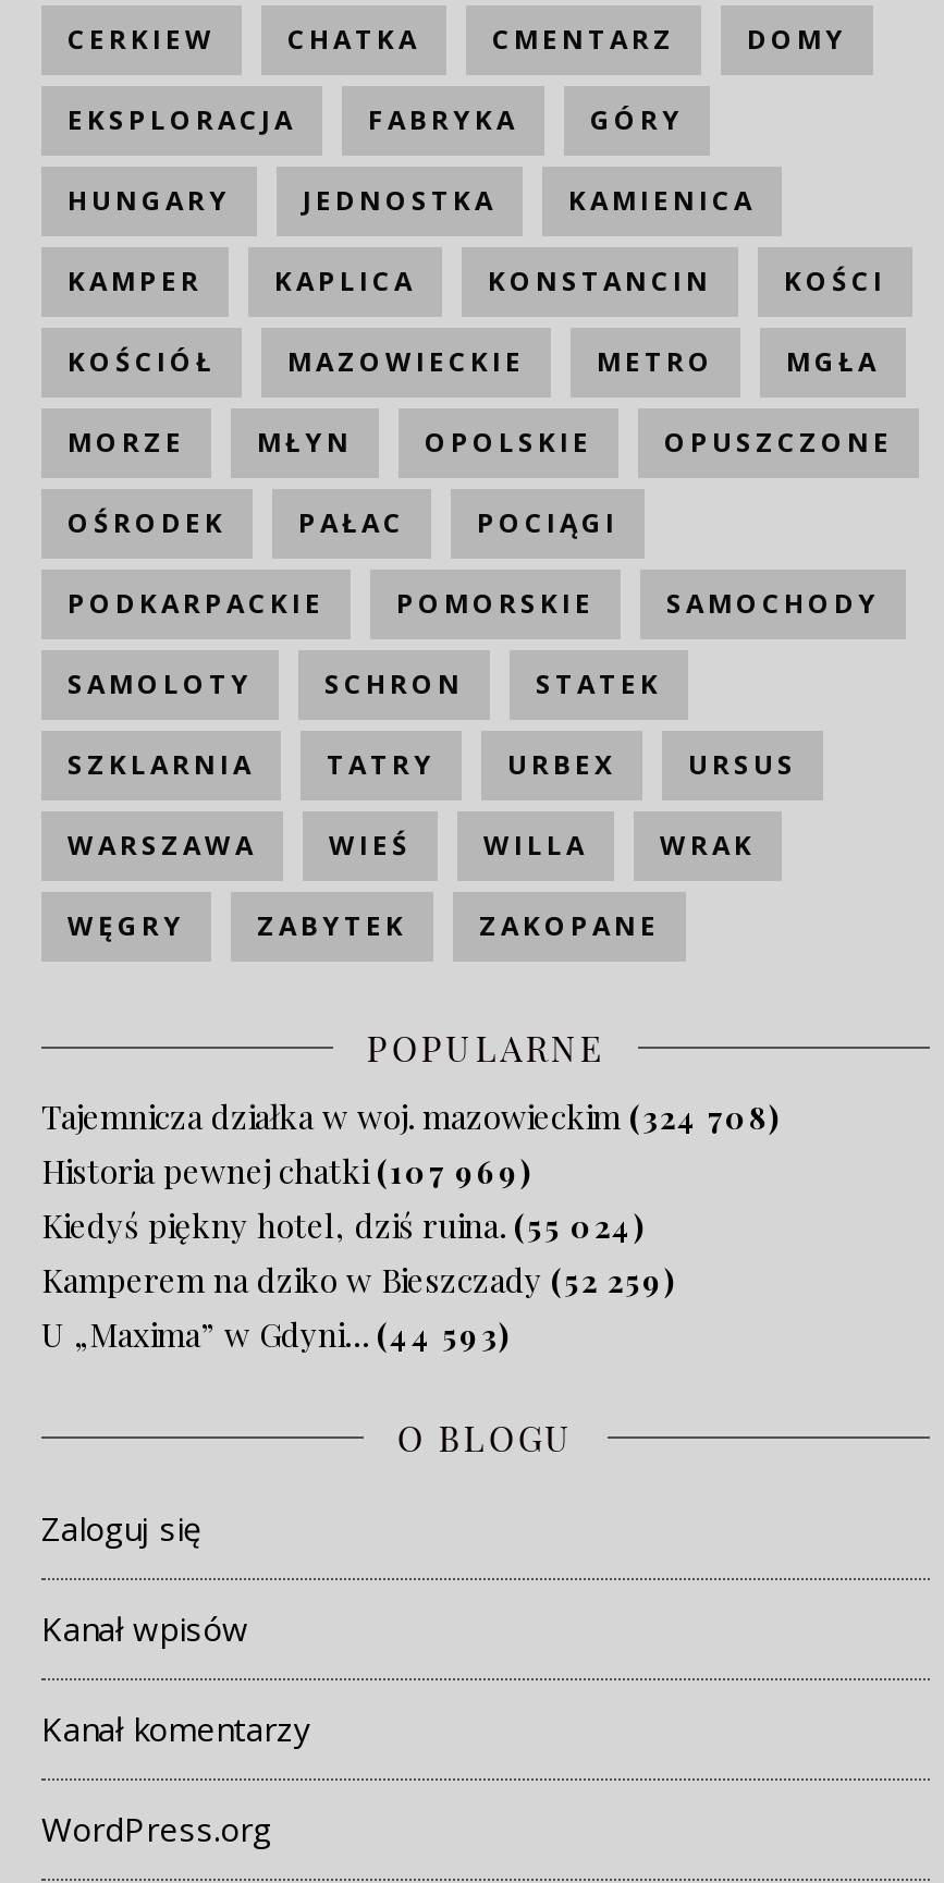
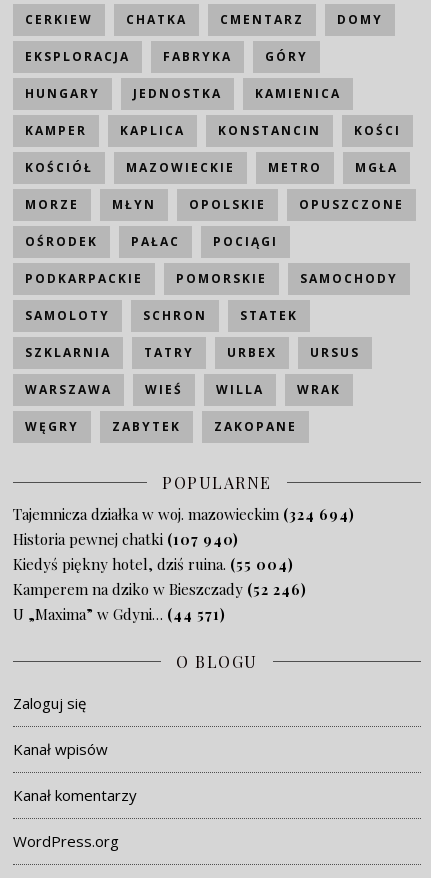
[41,1095,782,1138] Tajemnicza działka w woj. mazowieckim (324 708) -> [13,503,355,523] Tajemnicza działka w woj. mazowieckim (324 694)
[41,1149,534,1193] Historia pewnej chatki (107 969) -> [13,528,239,548] Historia pewnej chatki (107 940)
[41,1203,647,1247] Kiedyś piękny hotel, dziś ruina. (55 024) -> [13,553,294,573] Kiedyś piękny hotel, dziś ruina. (55 004)
[41,1258,677,1301] Kamperem na dziko w Bieszczady (52 259) -> [13,578,307,598] Kamperem na dziko w Bieszczady (52 246)
[41,1312,512,1356] U „Maxima” w Gdyni… (44 593) -> [13,603,226,623] U „Maxima” w Gdyni… (44 571)

